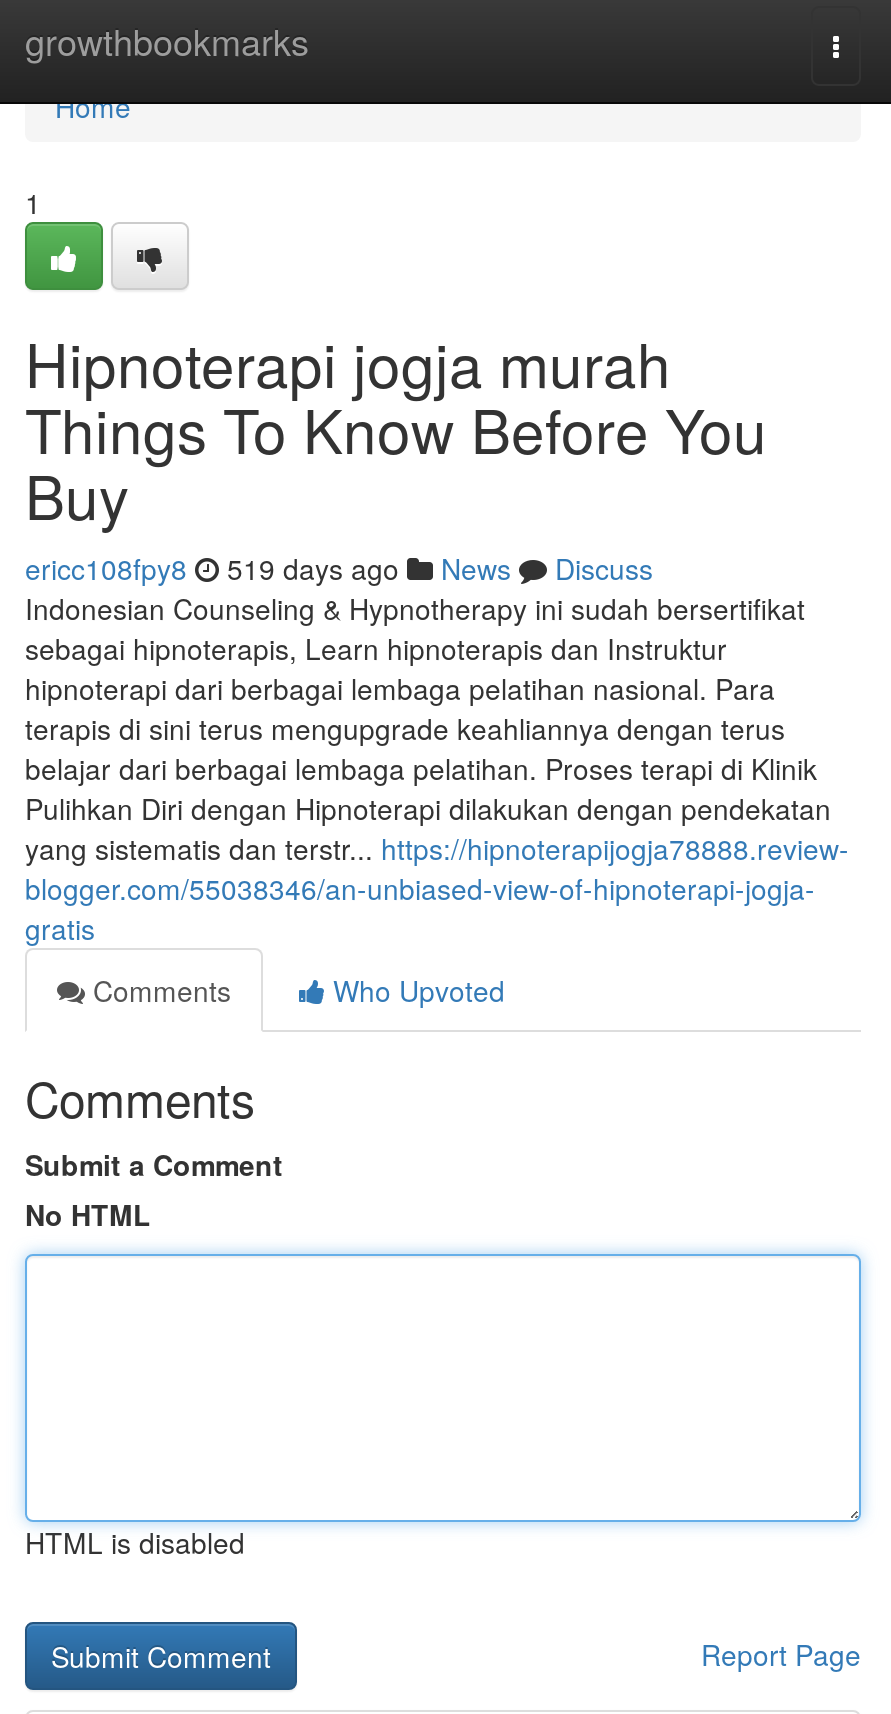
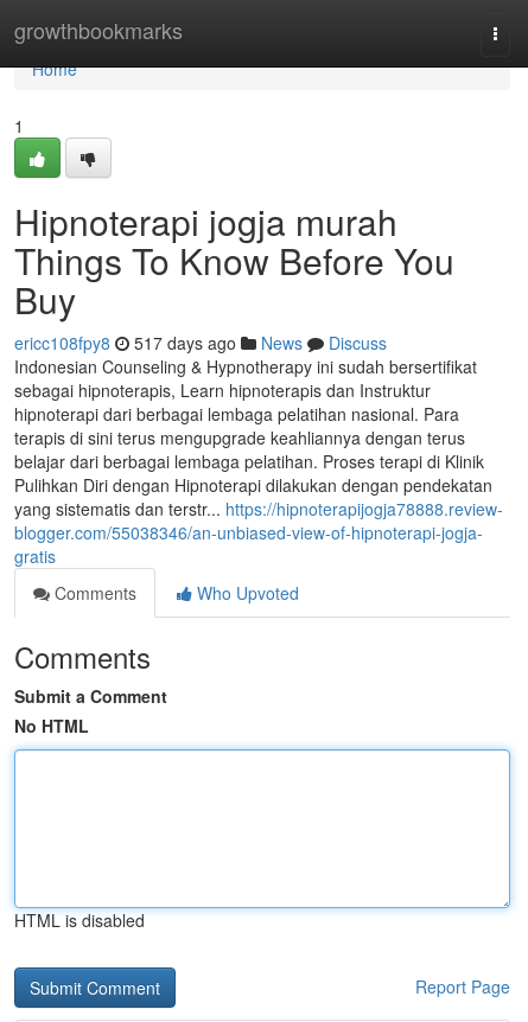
[25,548,653,588] ericc108fpy8 519 days ago News Discuss -> [14,331,387,354] ericc108fpy8 517 days ago News Discuss

